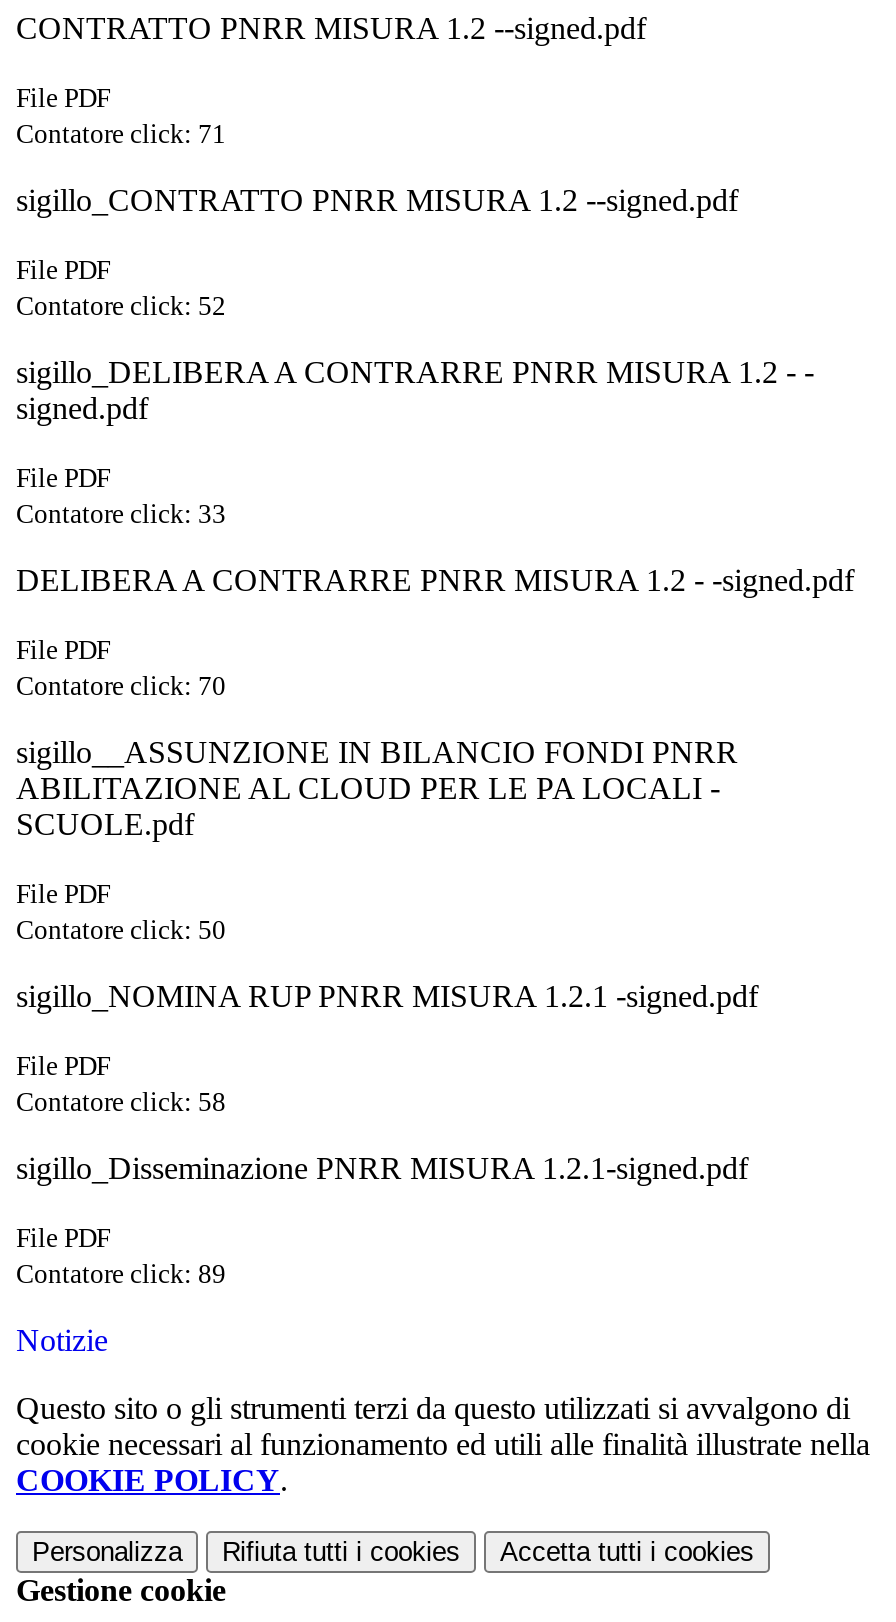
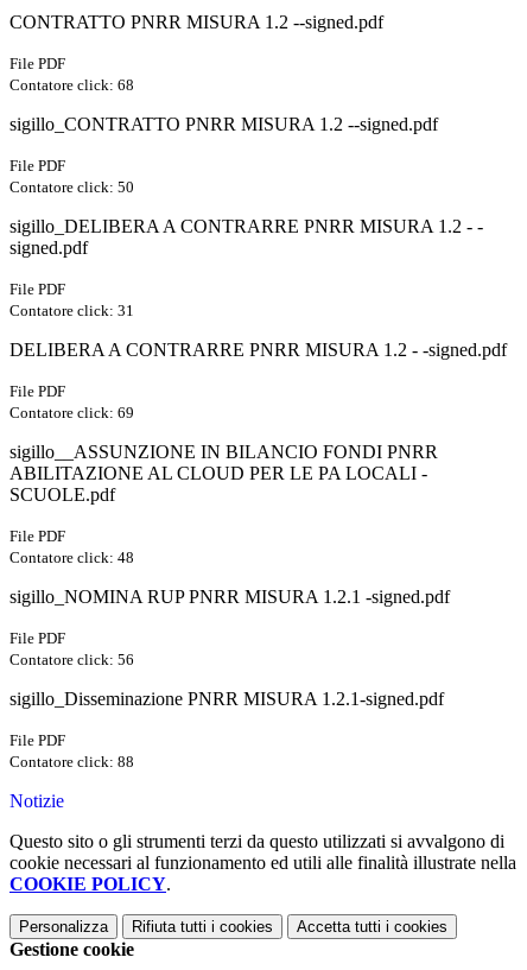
[16,119,226,149] Contatore click: 71 -> [9,76,134,94] Contatore click: 68
[16,291,226,321] Contatore click: 52 -> none
[16,499,226,529] Contatore click: 33 -> [9,302,134,319] Contatore click: 31
[16,671,226,701] Contatore click: 70 -> [9,404,134,422] Contatore click: 69
moved [16,915,226,945] -> [9,178,134,196]: Contatore click: 50
none -> [9,549,134,566] Contatore click: 48
[16,1087,226,1117] Contatore click: 58 -> [9,651,134,669] Contatore click: 56
[16,1259,226,1289] Contatore click: 89 -> [9,753,134,771] Contatore click: 88

